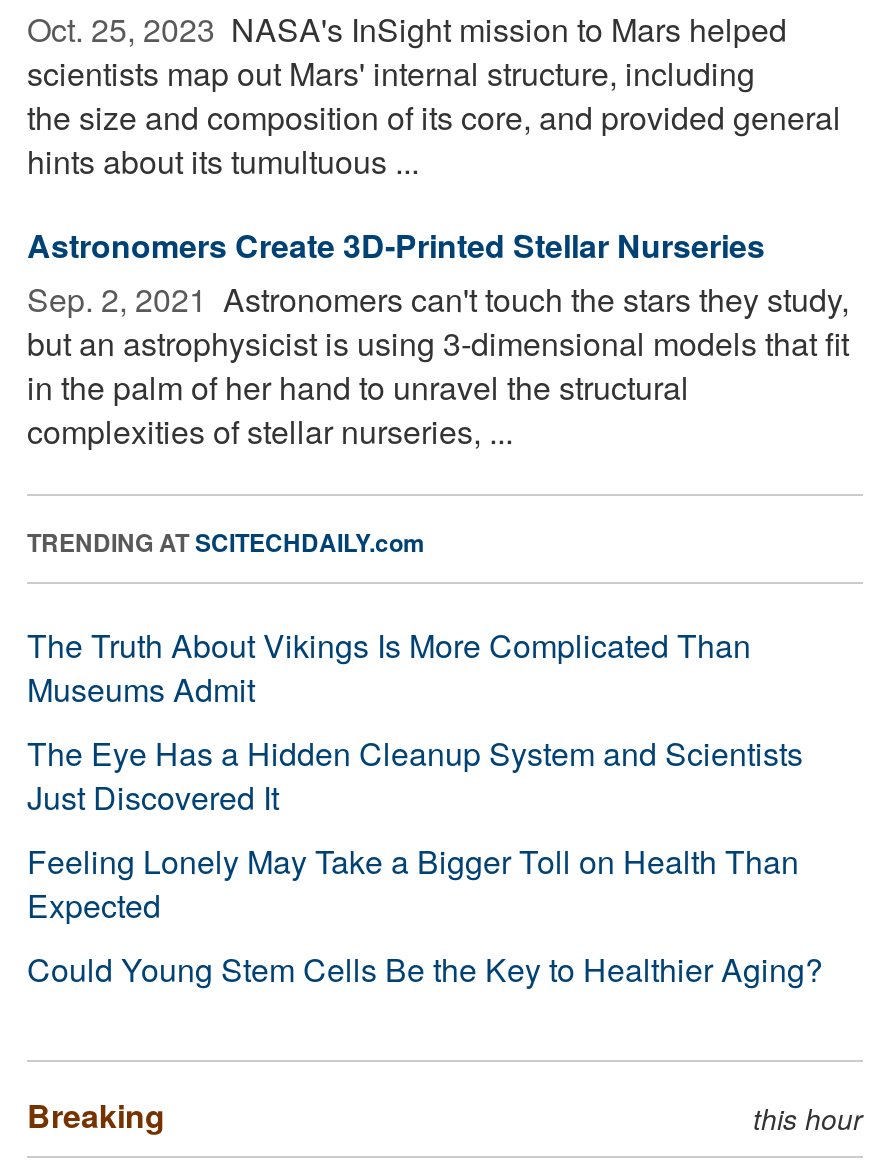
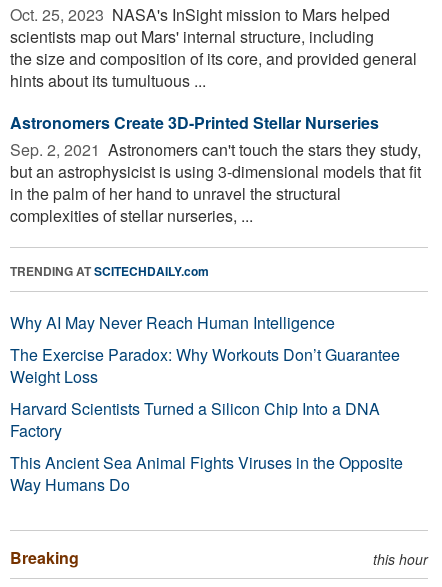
[27,622,823,992] The Truth About Vikings Is More Complicated Than | Museums Admit | The Eye Has a Hidden Cleanup System and Scientists | Just Discovered It | Feeling Lonely May Take a Bigger Toll on Health Than | Expected | Could Young Stem Cells Be the Key to Healthier Aging? -> [10,311,403,496] Why AI May Never Reach Human Intelligence | The Exercise Paradox: Why Workouts Don’t Guarantee | Weight Loss | Harvard Scientists Turned a Silicon Chip Into a DNA | Factory | This Ancient Sea Animal Fights Viruses in the Opposite | Way Humans Do

